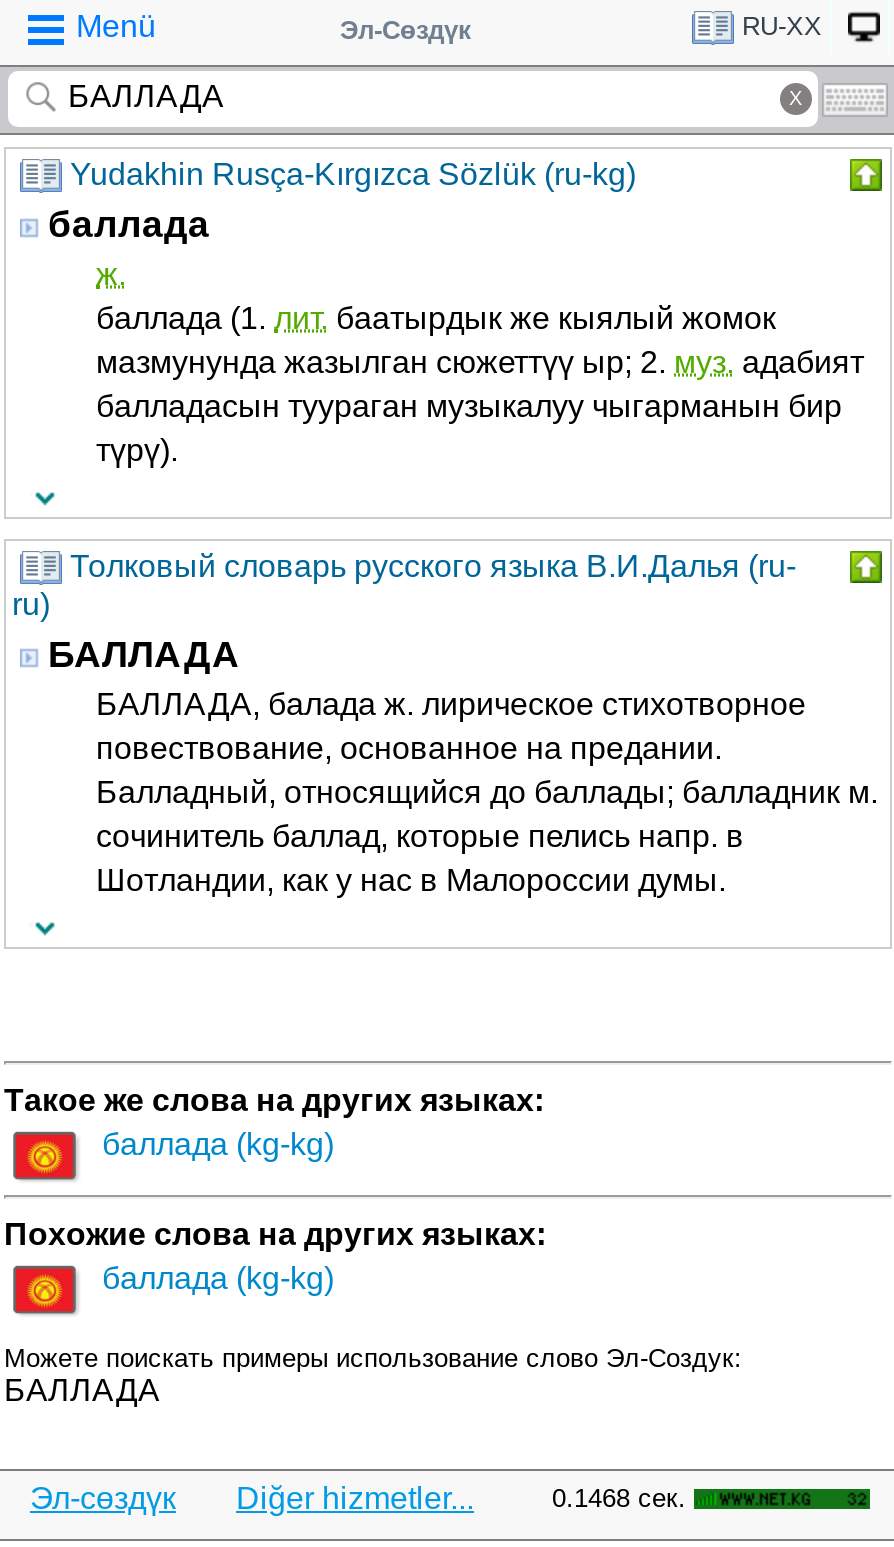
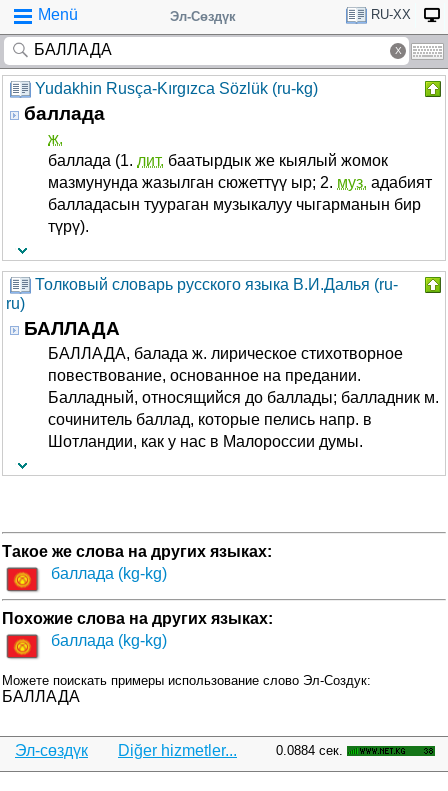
[552,1483,686,1513] 0.1468 сек. -> [276,743,343,758] 0.0884 сек.

